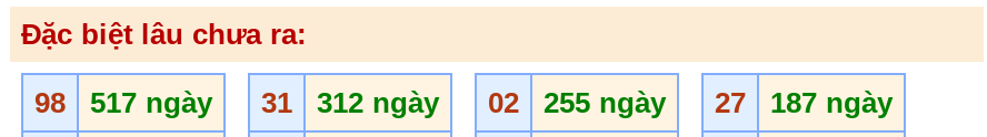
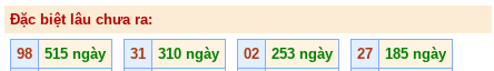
[90,86,212,119] 517 ngày -> [45,45,106,62] 515 ngày
[317,86,439,119] 312 ngày -> [158,45,219,62] 310 ngày
[544,86,666,119] 255 ngày -> [271,45,333,62] 253 ngày
[770,86,893,119] 187 ngày -> [385,45,446,62] 185 ngày

